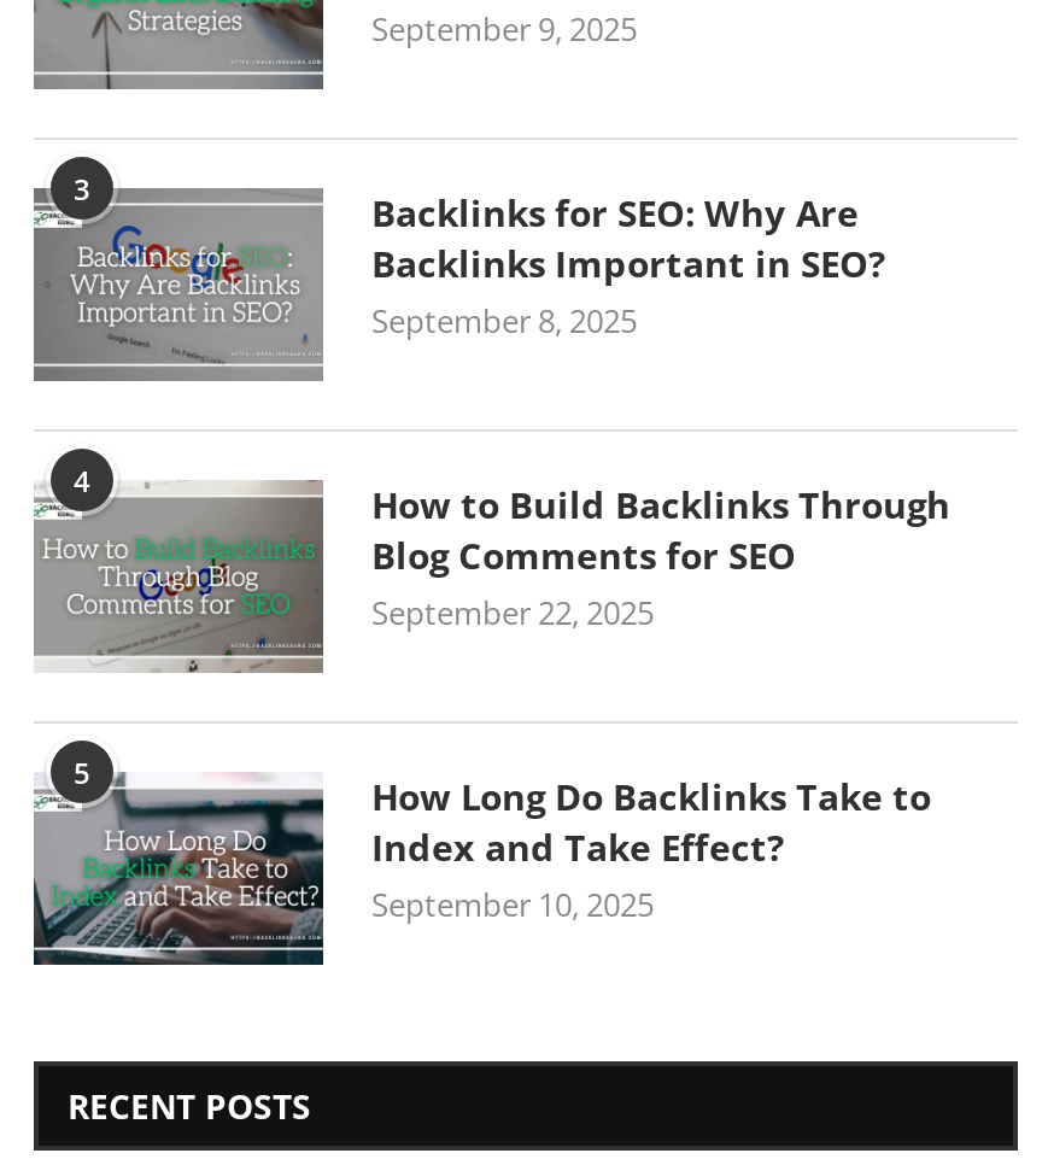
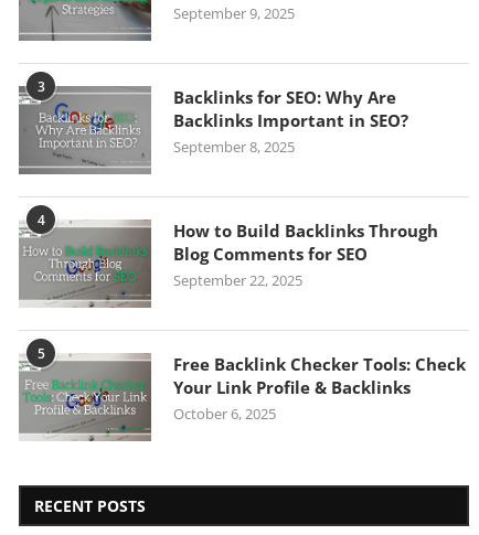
[31,772,931,967] [image] | How Long Do Backlinks Take to | Index and Take Effect? | September 10, 2025 -> [19,353,466,441] [image] | Free Backlink Checker Tools: Check | Your Link Profile & Backlinks | October 6, 2025

